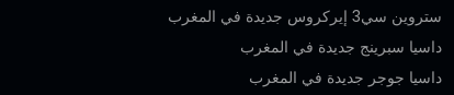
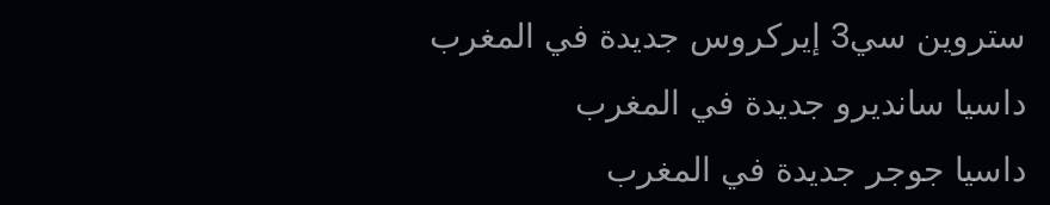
[240,36,442,57] داسيا سبرينج جديدة في المغرب -> [575,78,1026,125] داسيا سانديرو جديدة في المغرب

